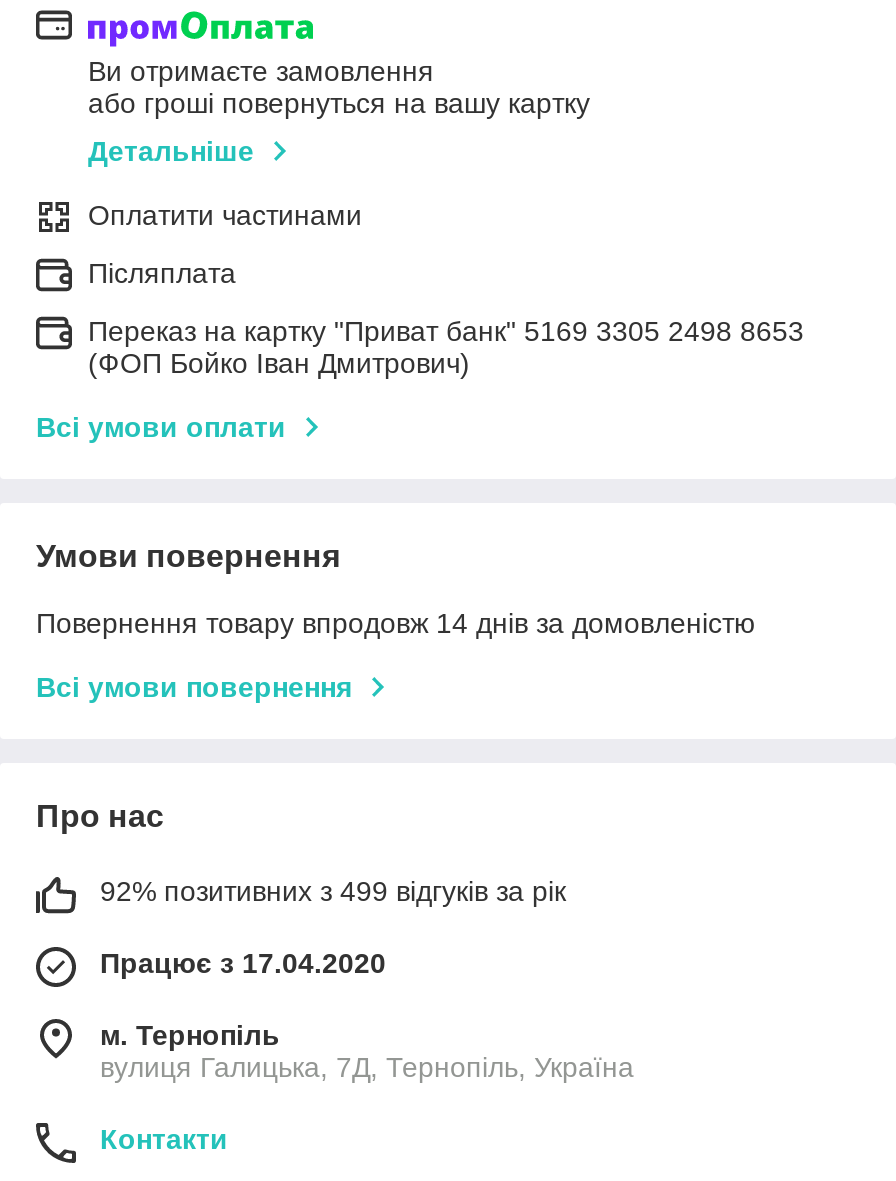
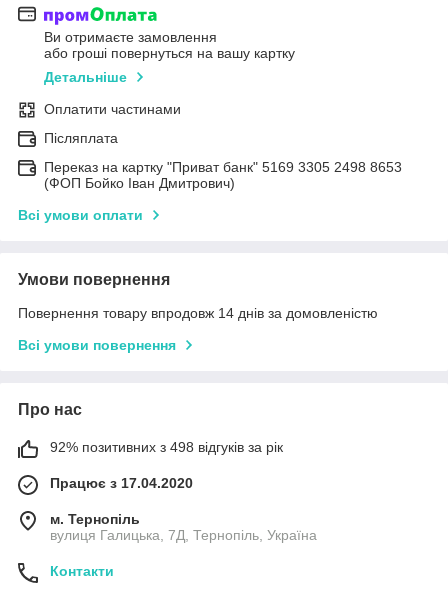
[100,875,566,907] 92% позитивних з 499 відгуків за рік -> [50,439,283,455] 92% позитивних з 498 відгуків за рік

